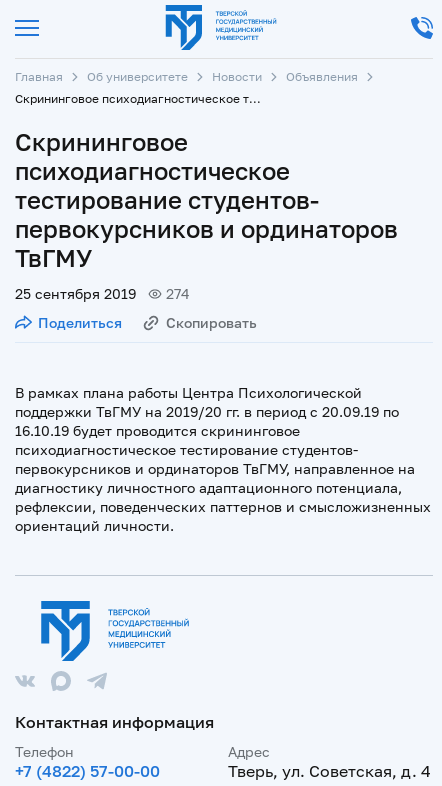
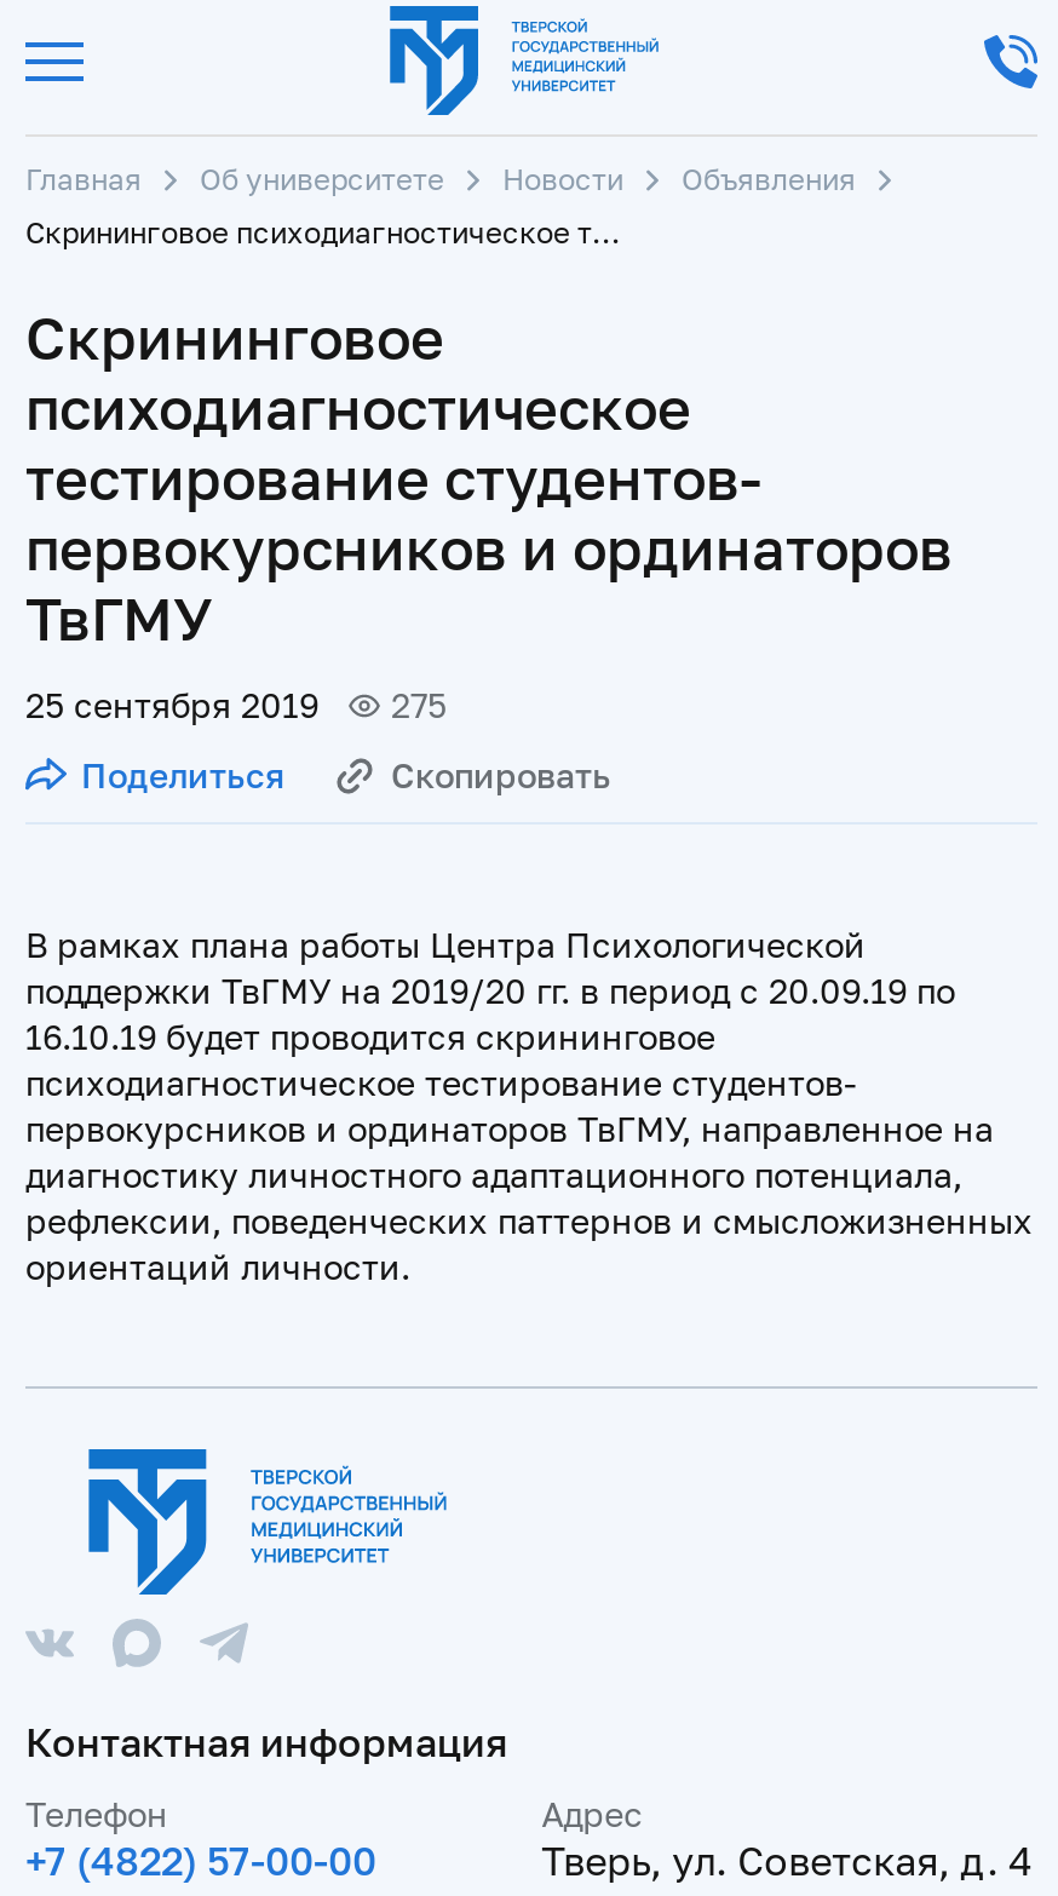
[15,285,190,302] 25 сентября 2019 274 -> [25,684,447,725] 25 сентября 2019 275

